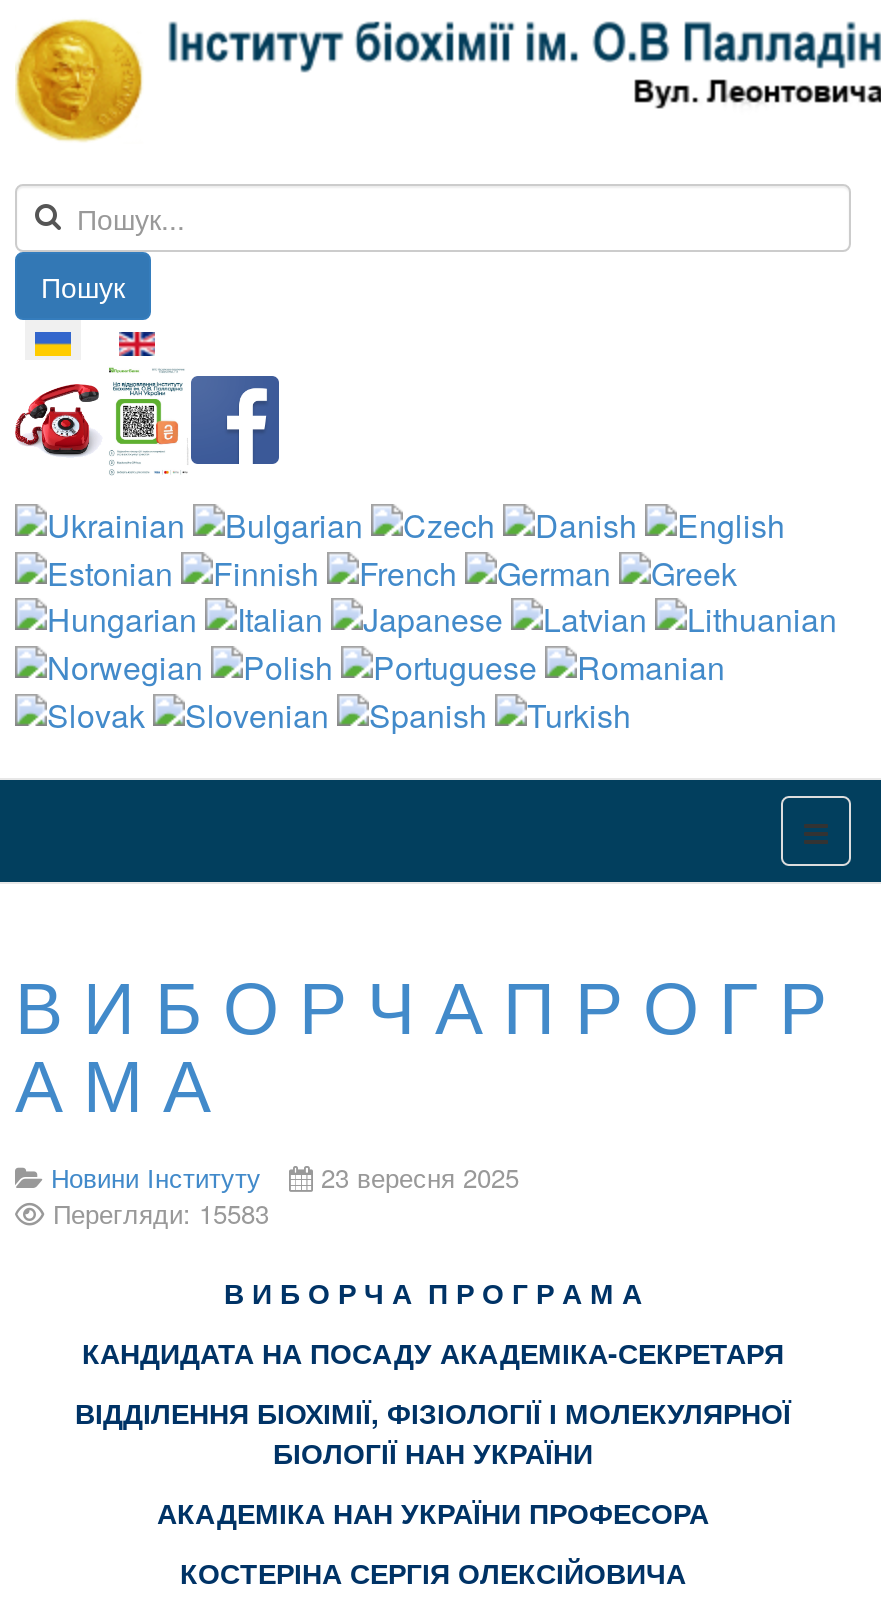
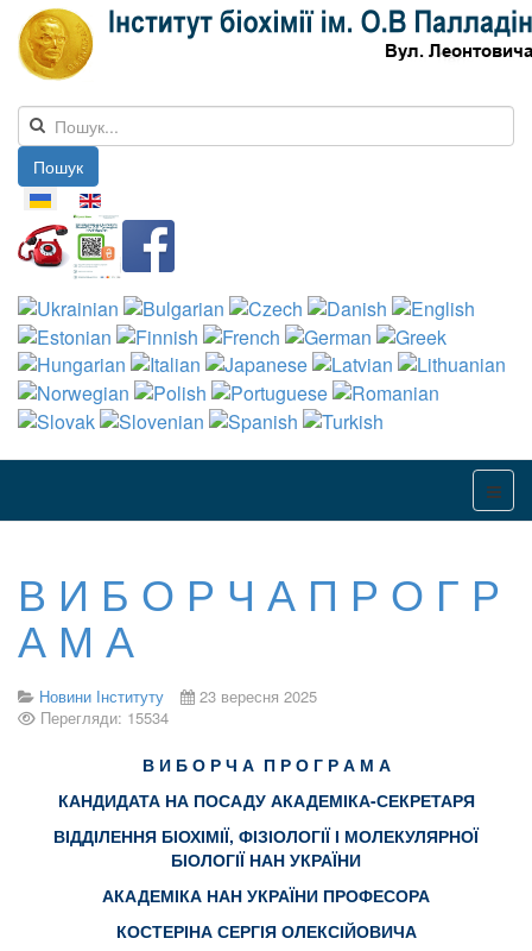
[53,1194,269,1232] Перегляди: 15583 -> [40,706,169,729] Перегляди: 15534

